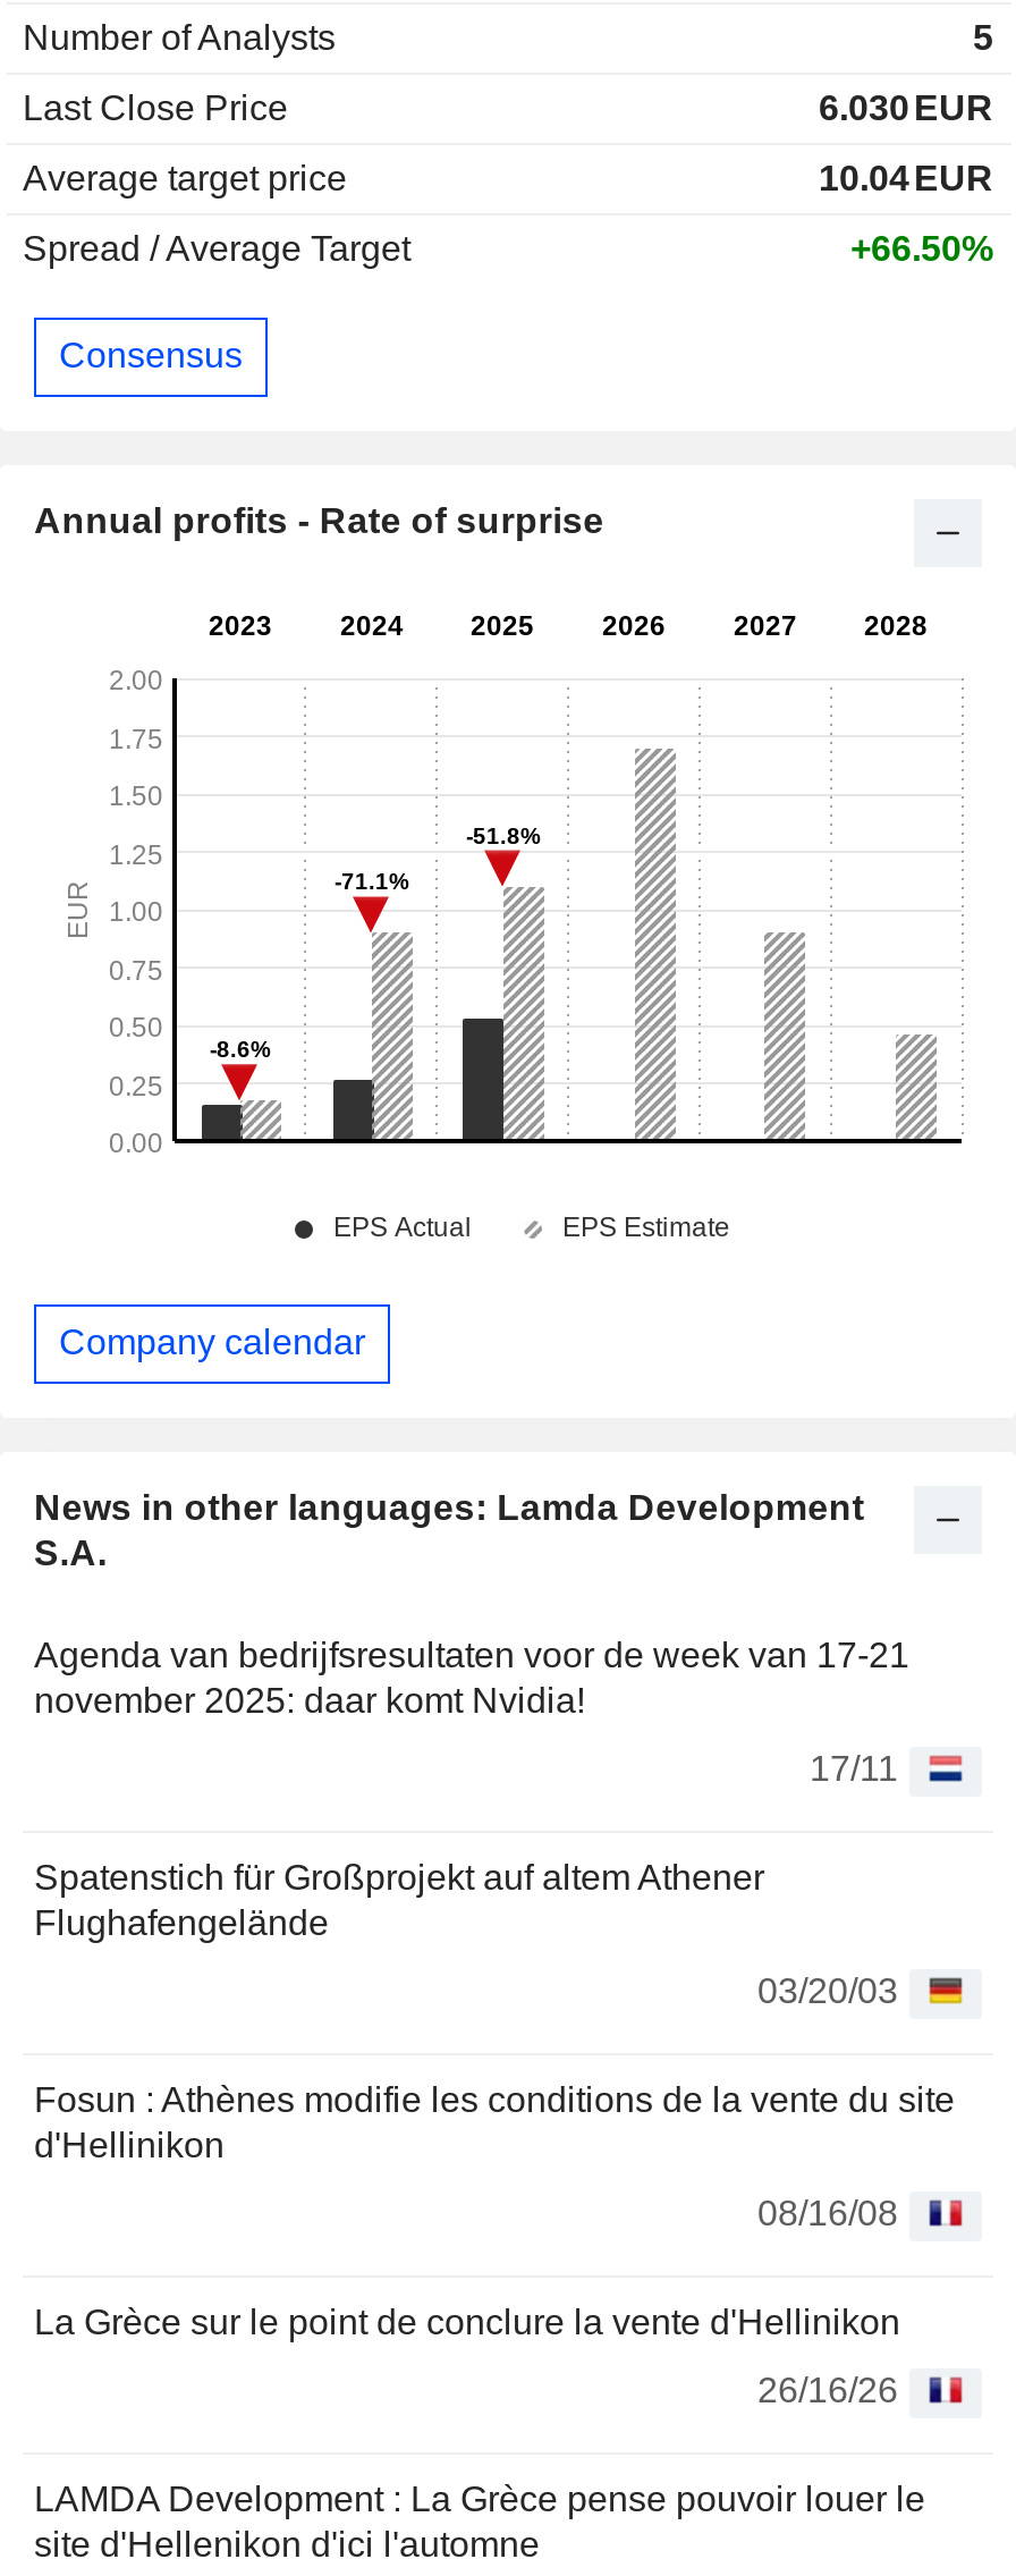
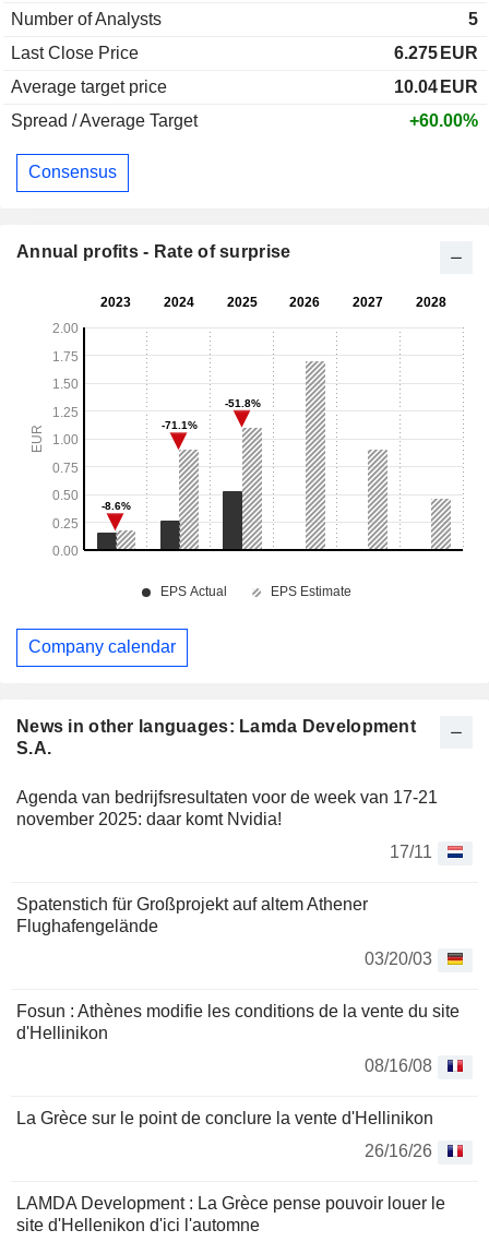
[819,87,993,126] 6.030 EUR -> [394,43,478,62] 6.275 EUR
[850,228,993,267] +66.50% -> [409,111,478,129] +60.00%

